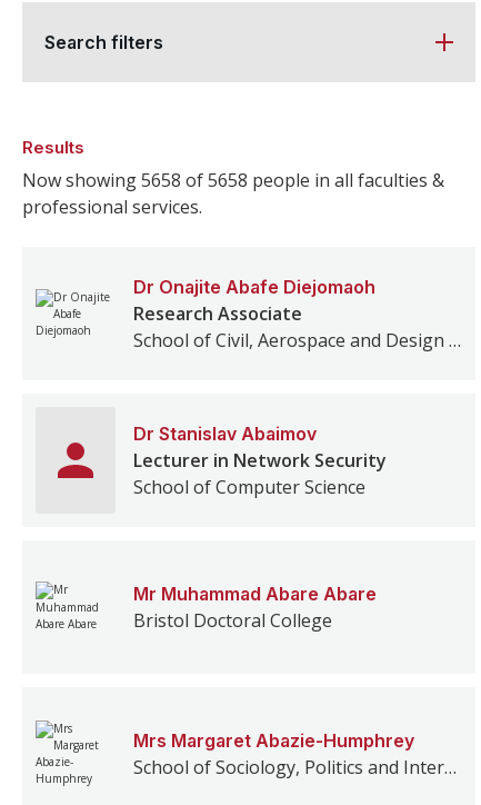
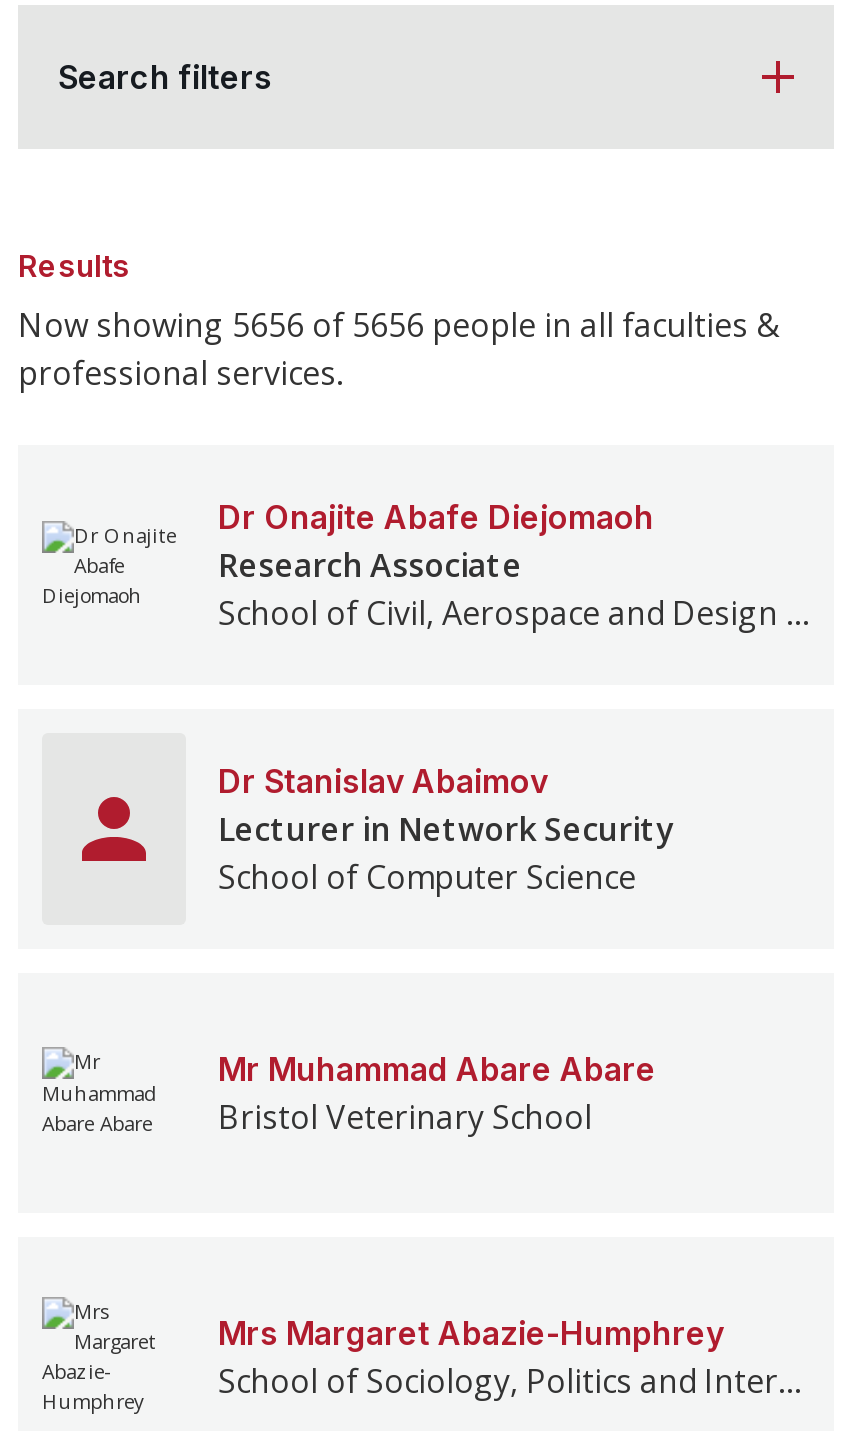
[22,168,444,192] Now showing 5658 of 5658 people in all faculties & -> [18,303,778,347] Now showing 5656 of 5656 people in all faculties &
[133,608,332,633] Bristol Doctoral College -> [218,1095,592,1139] Bristol Veterinary School

